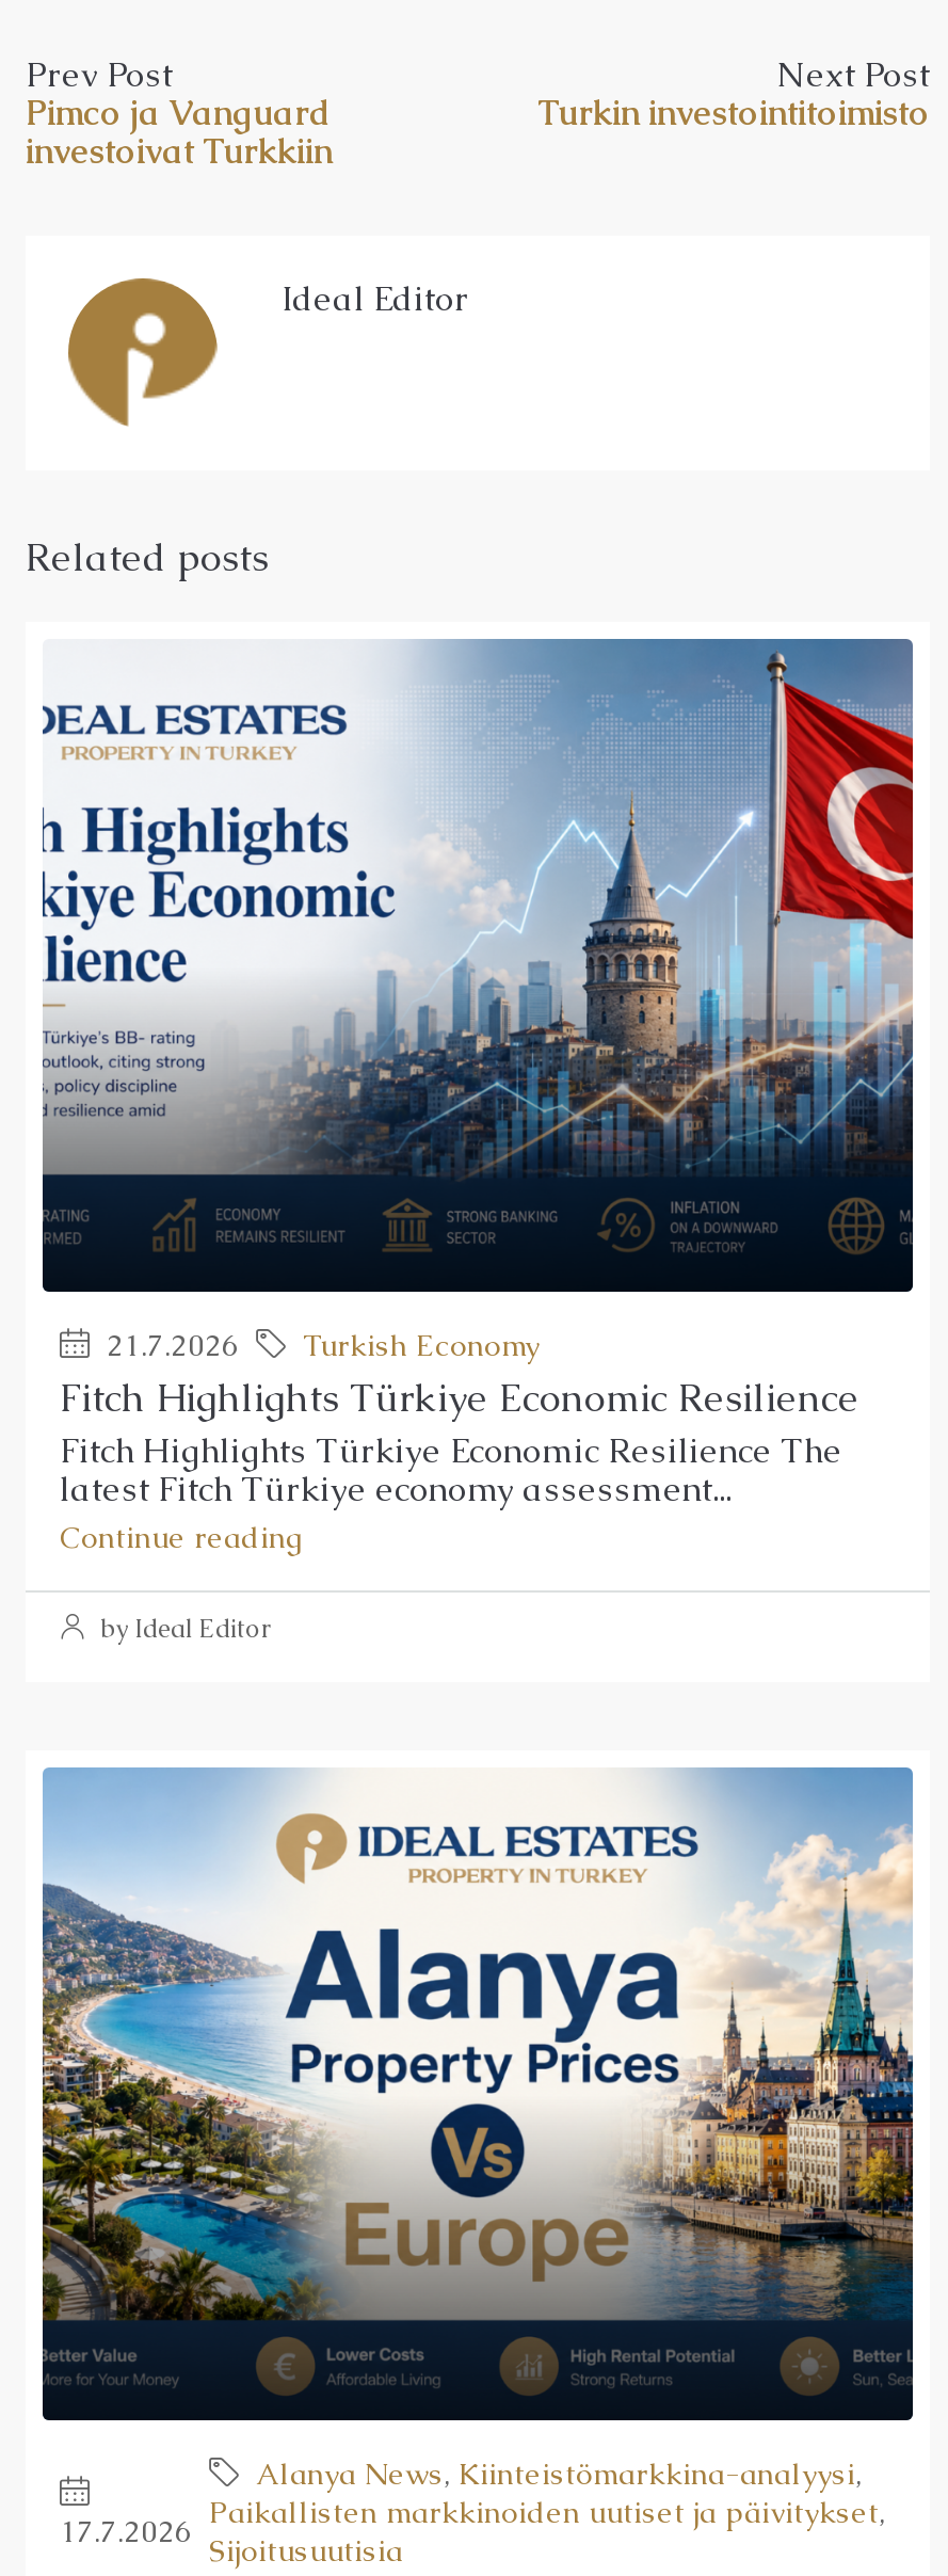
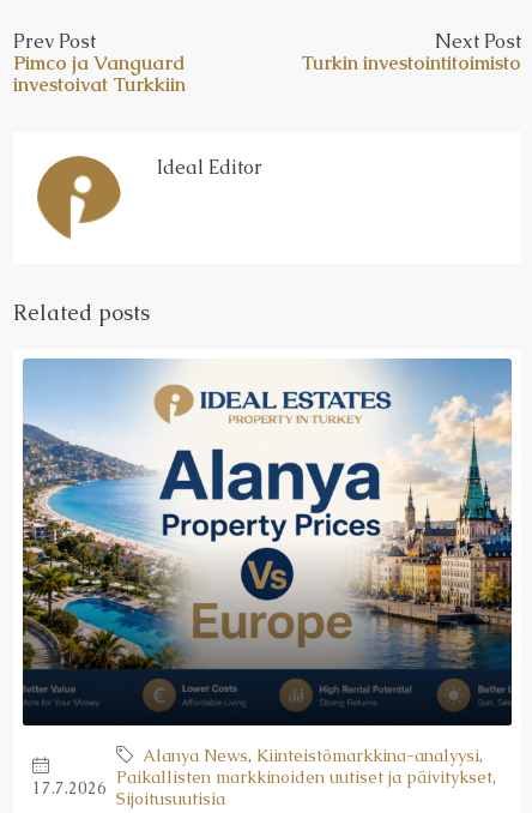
[43,637,915,1645] [image] | 21.7.2026 | Turkish Economy | Fitch Highlights Türkiye Economic Resilience | Fitch Highlights Türkiye Economic Resilience The | latest Fitch Türkiye economy assessment... | Continue reading | by Ideal Editor -> none

